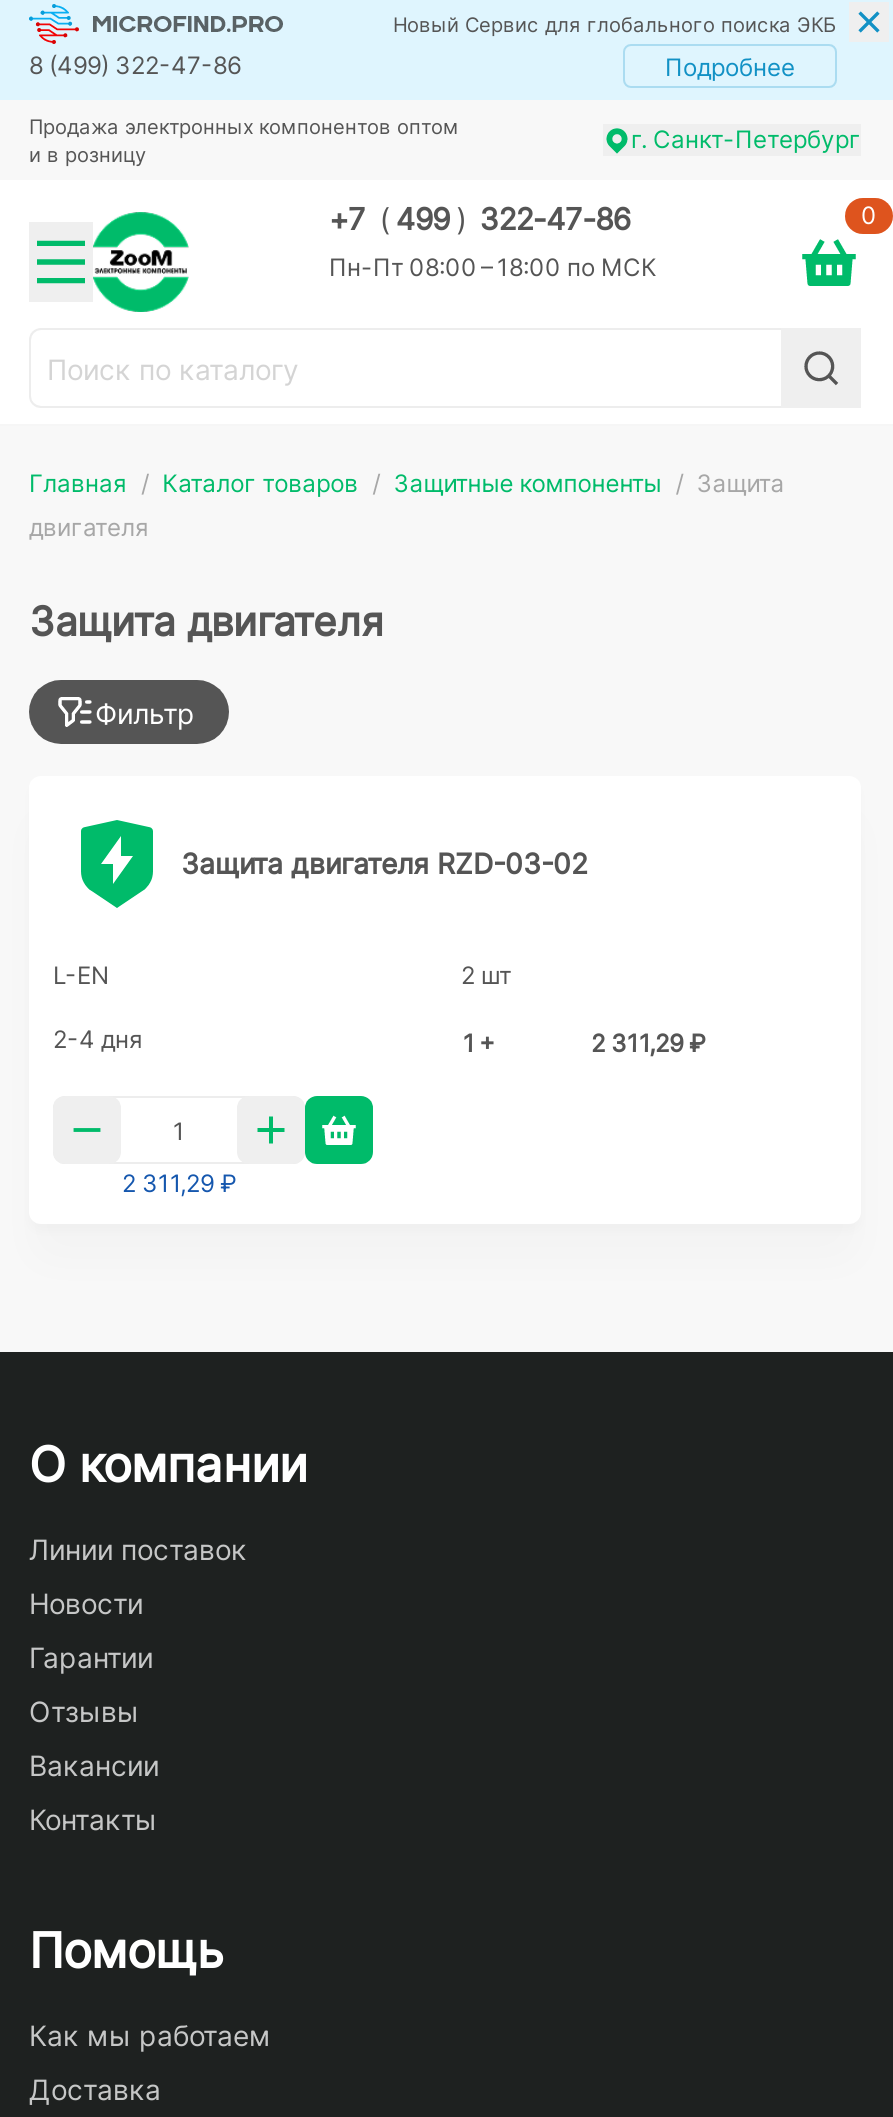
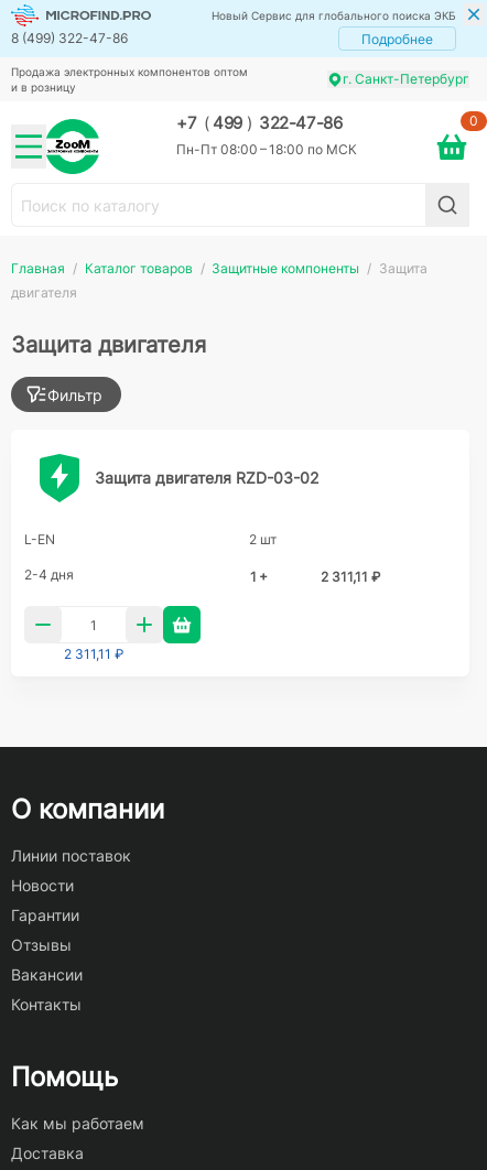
[591,1028,705,1058] 2 311,29 ₽ -> [321,568,380,585] 2 311,11 ₽
[122,1168,236,1198] 2 311,29 ₽ -> [64,646,123,662] 2 311,11 ₽

